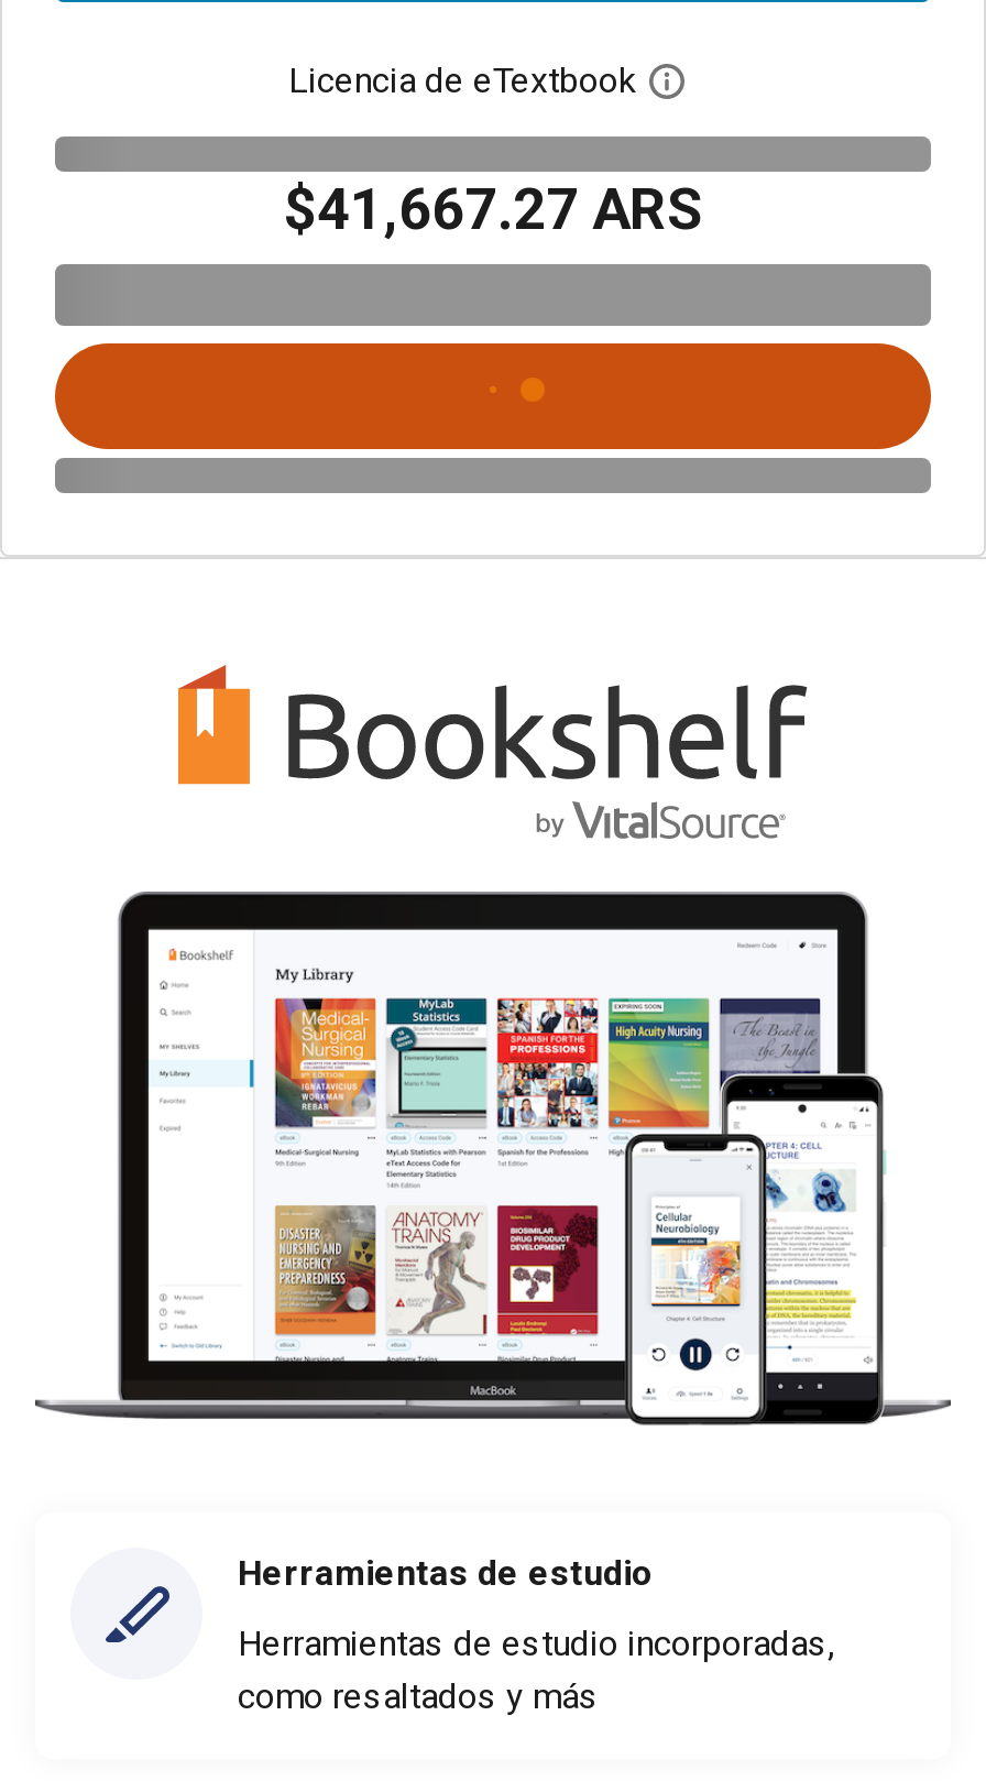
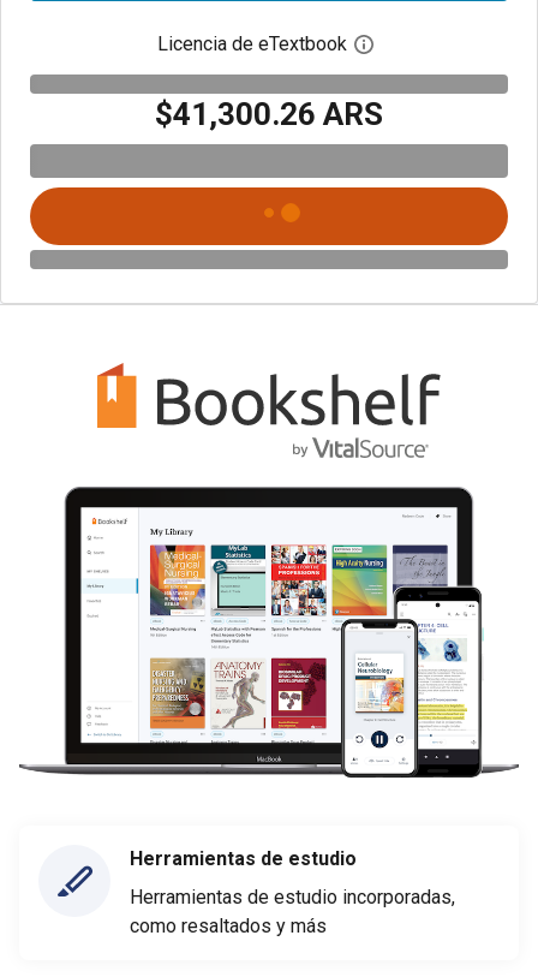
[284,176,702,242] $41,667.27 ARS -> [155,96,383,132] $41,300.26 ARS

